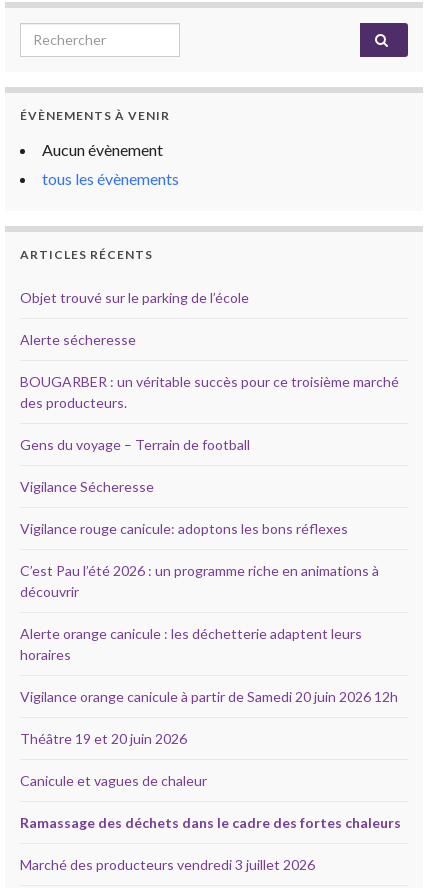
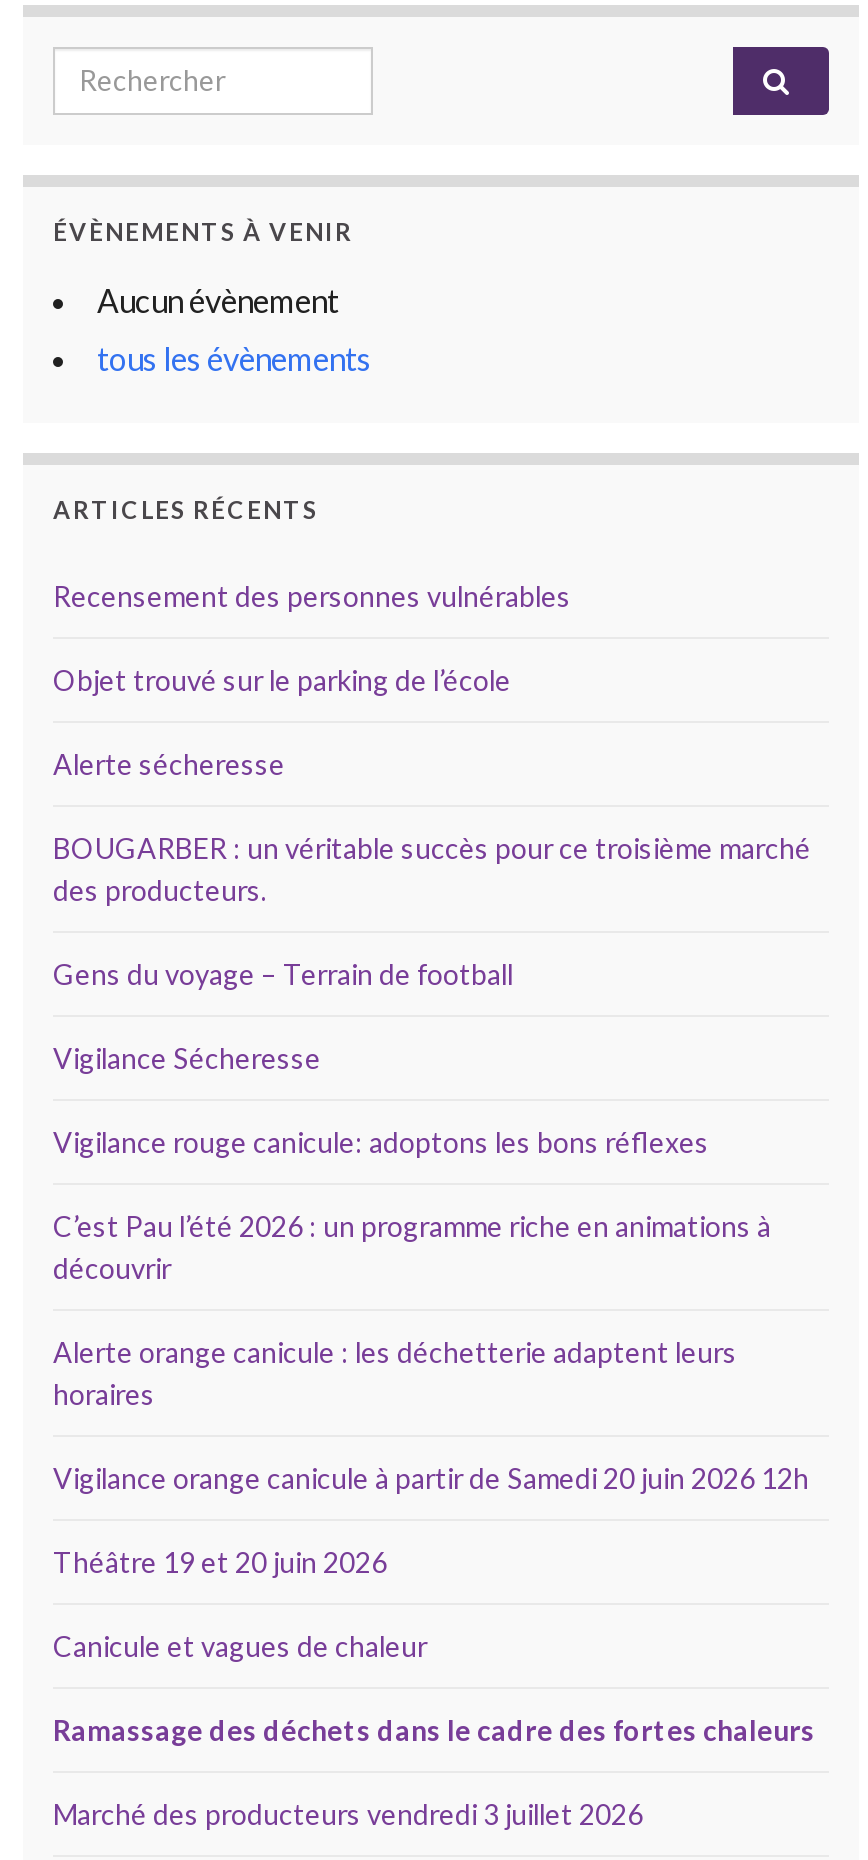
none -> [53,578,571,612] Recensement des personnes vulnérables

